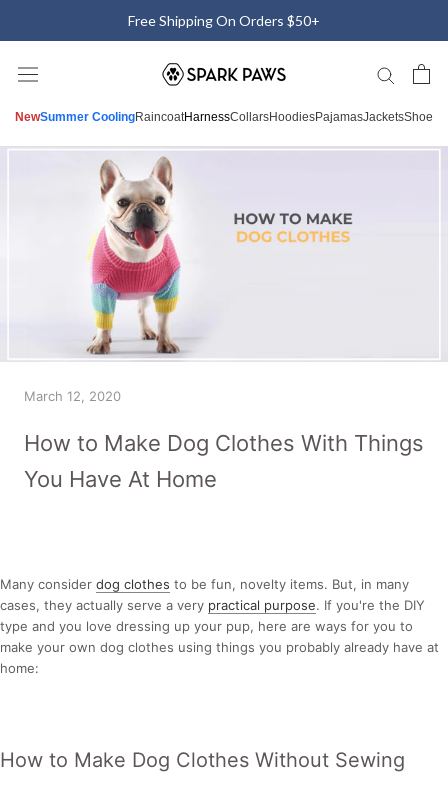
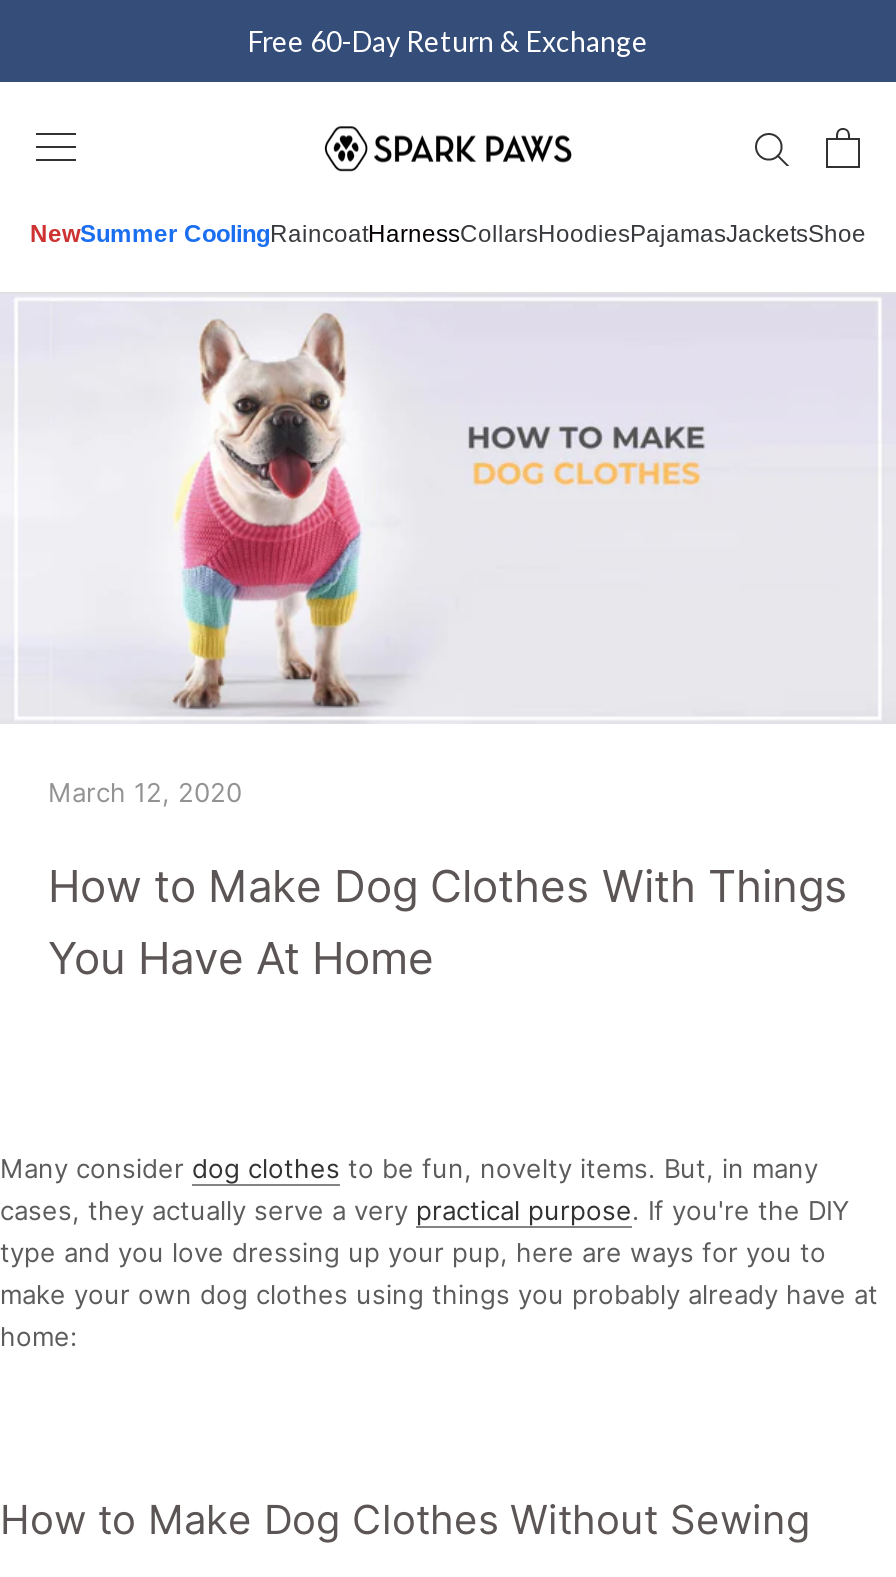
[128,12,320,29] Free Shipping On Orders $50+ -> [248,24,648,58] Free 60-Day Return & Exchange

